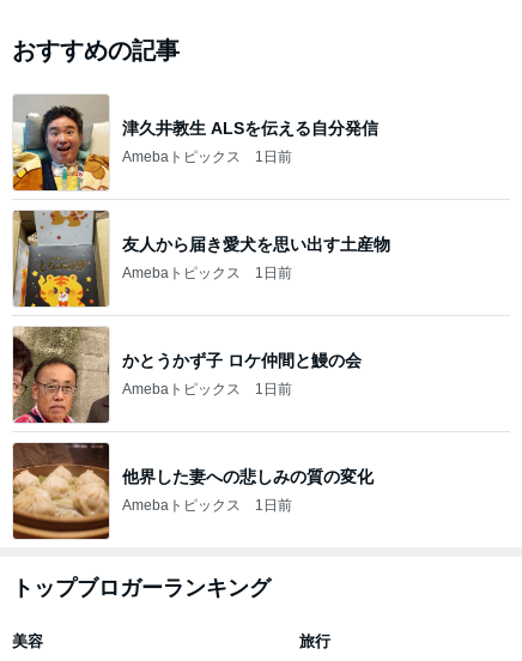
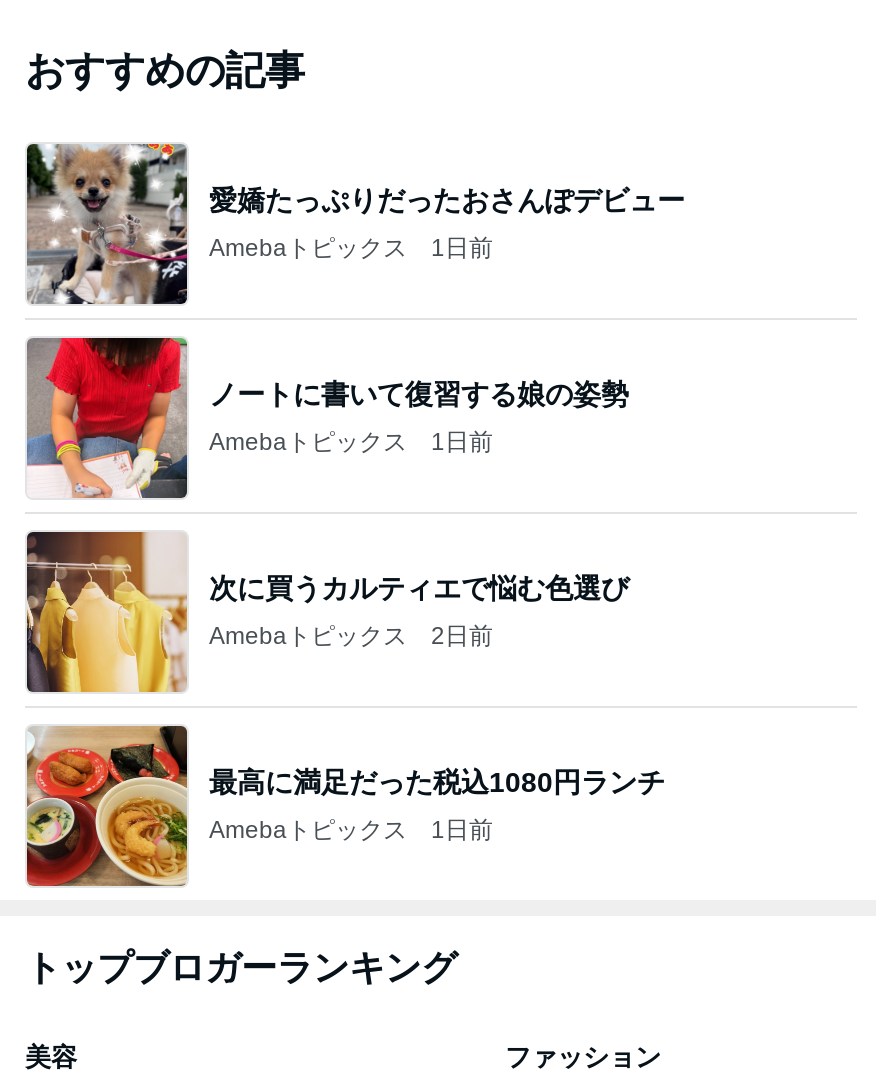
[12,95,378,192] [image] | 津久井教生 ALSを伝える自分発信 -> [25,142,685,306] [image] | 愛嬌たっぷりだったおさんぽデビュー
[12,210,390,308] [image] | 友人から届き愛犬を思い出す土産物 -> [25,336,629,500] [image] | ノートに書いて復習する娘の姿勢
[12,326,362,424] [image] | かとうかず子 ロケ仲間と鰻の会 -> [25,530,629,694] [image] | 次に買うカルティエで悩む色選び
[122,380,292,397] Amebaトピックス 1日前 -> [209,621,493,649] Amebaトピックス 2日前
[12,442,374,540] [image] | 他界した妻への悲しみの質の変化 -> [25,724,665,888] [image] | 最高に満足だった税込1080円ランチ
[299,632,330,650] 旅行 -> [505,1042,661,1072] ファッション

